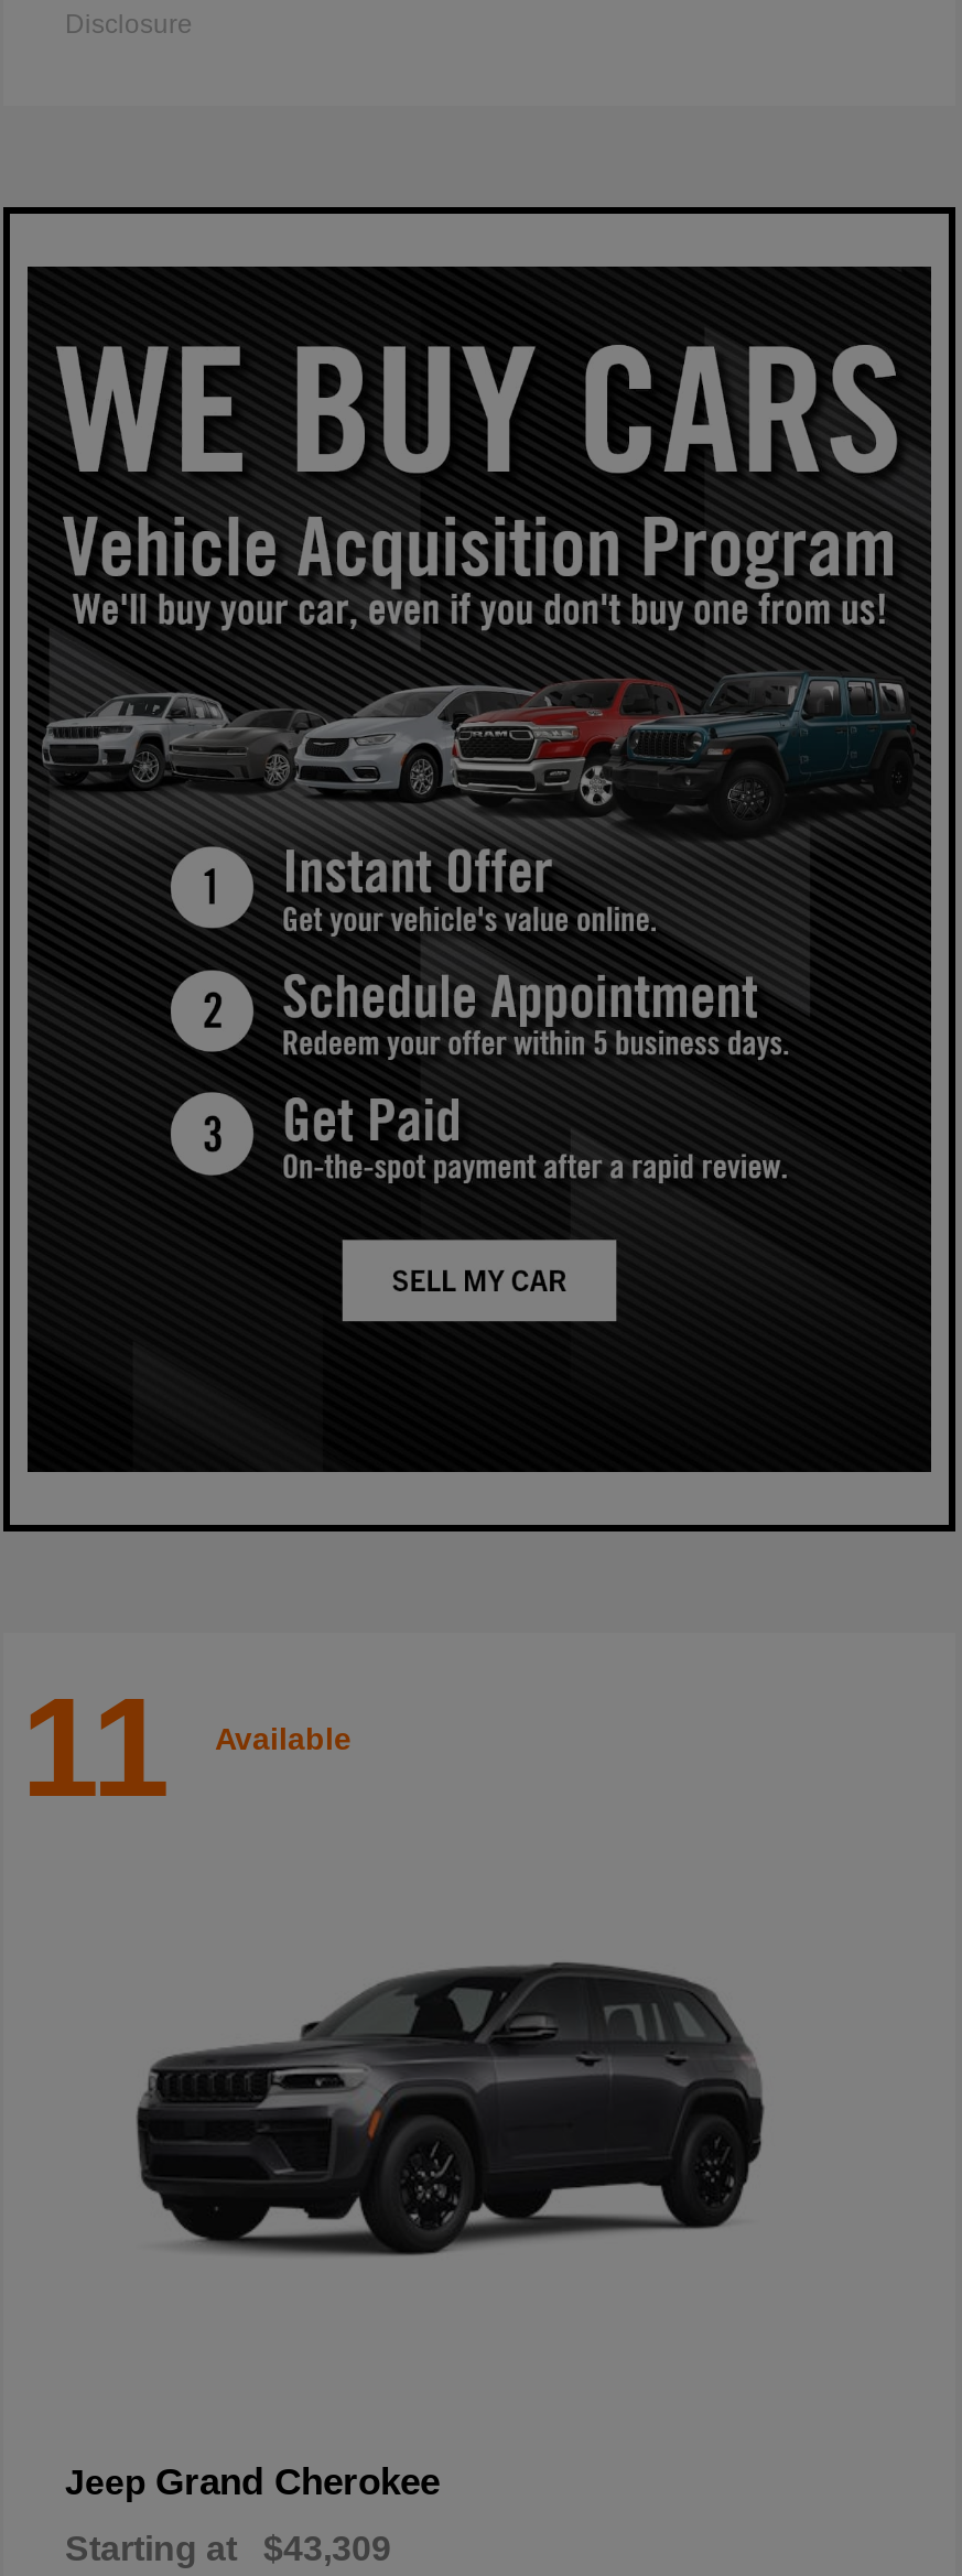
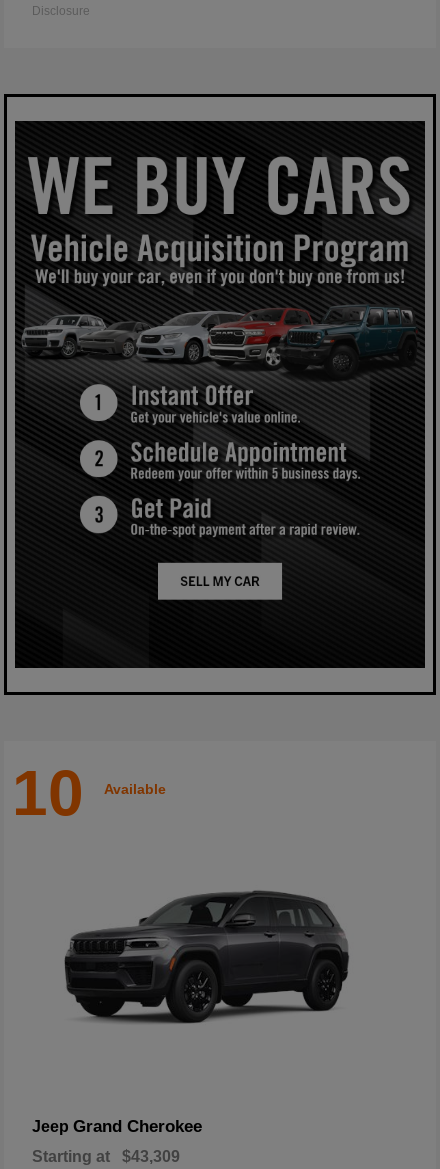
[21,1668,352,1827] 11 Available -> [12,757,166,829] 10 Available

